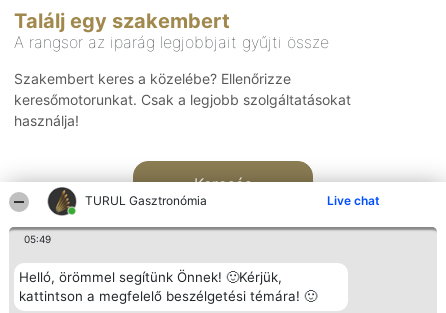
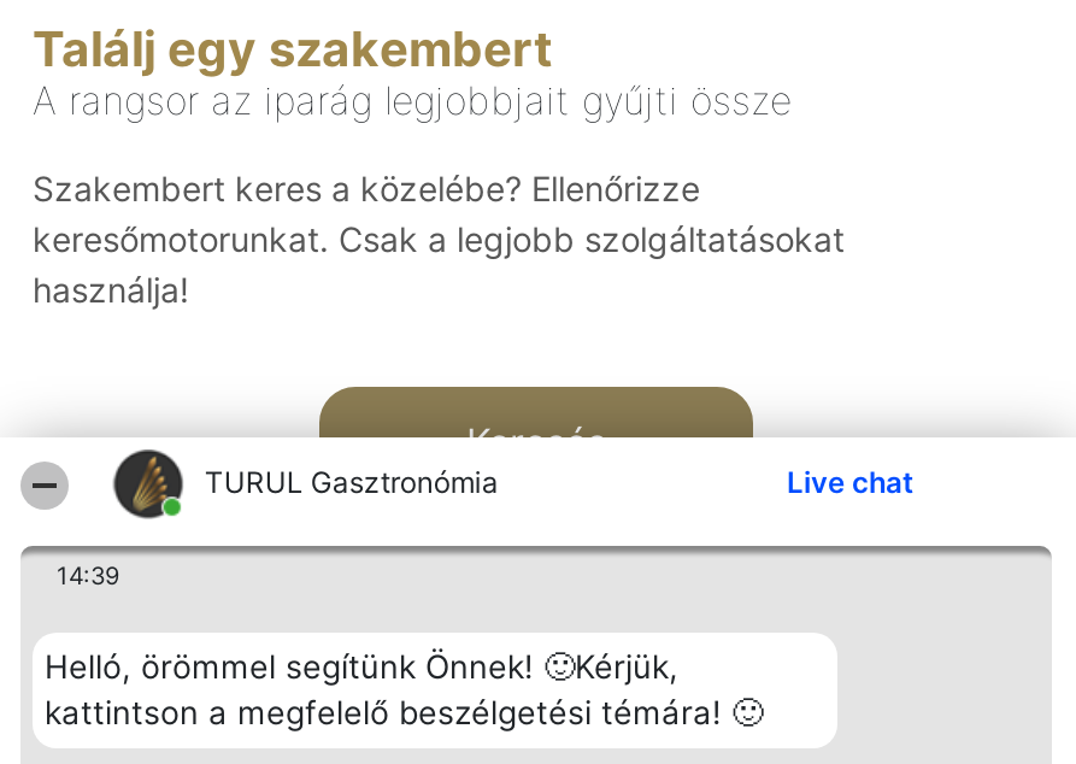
[24,233,51,245] 05:49 -> [57,560,119,589] 14:39

